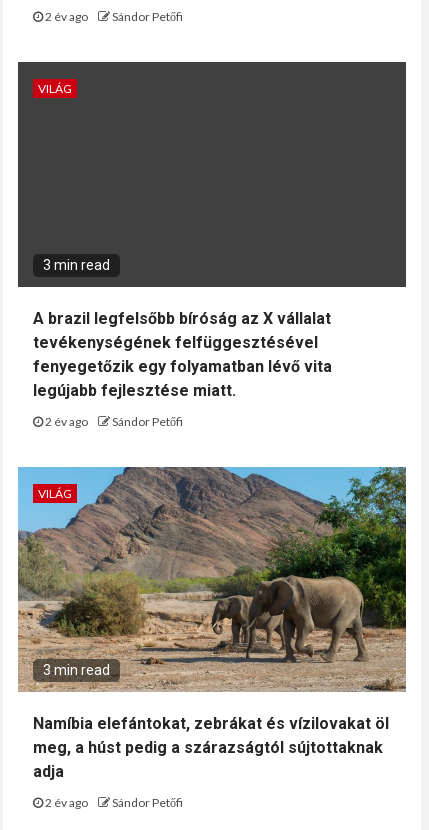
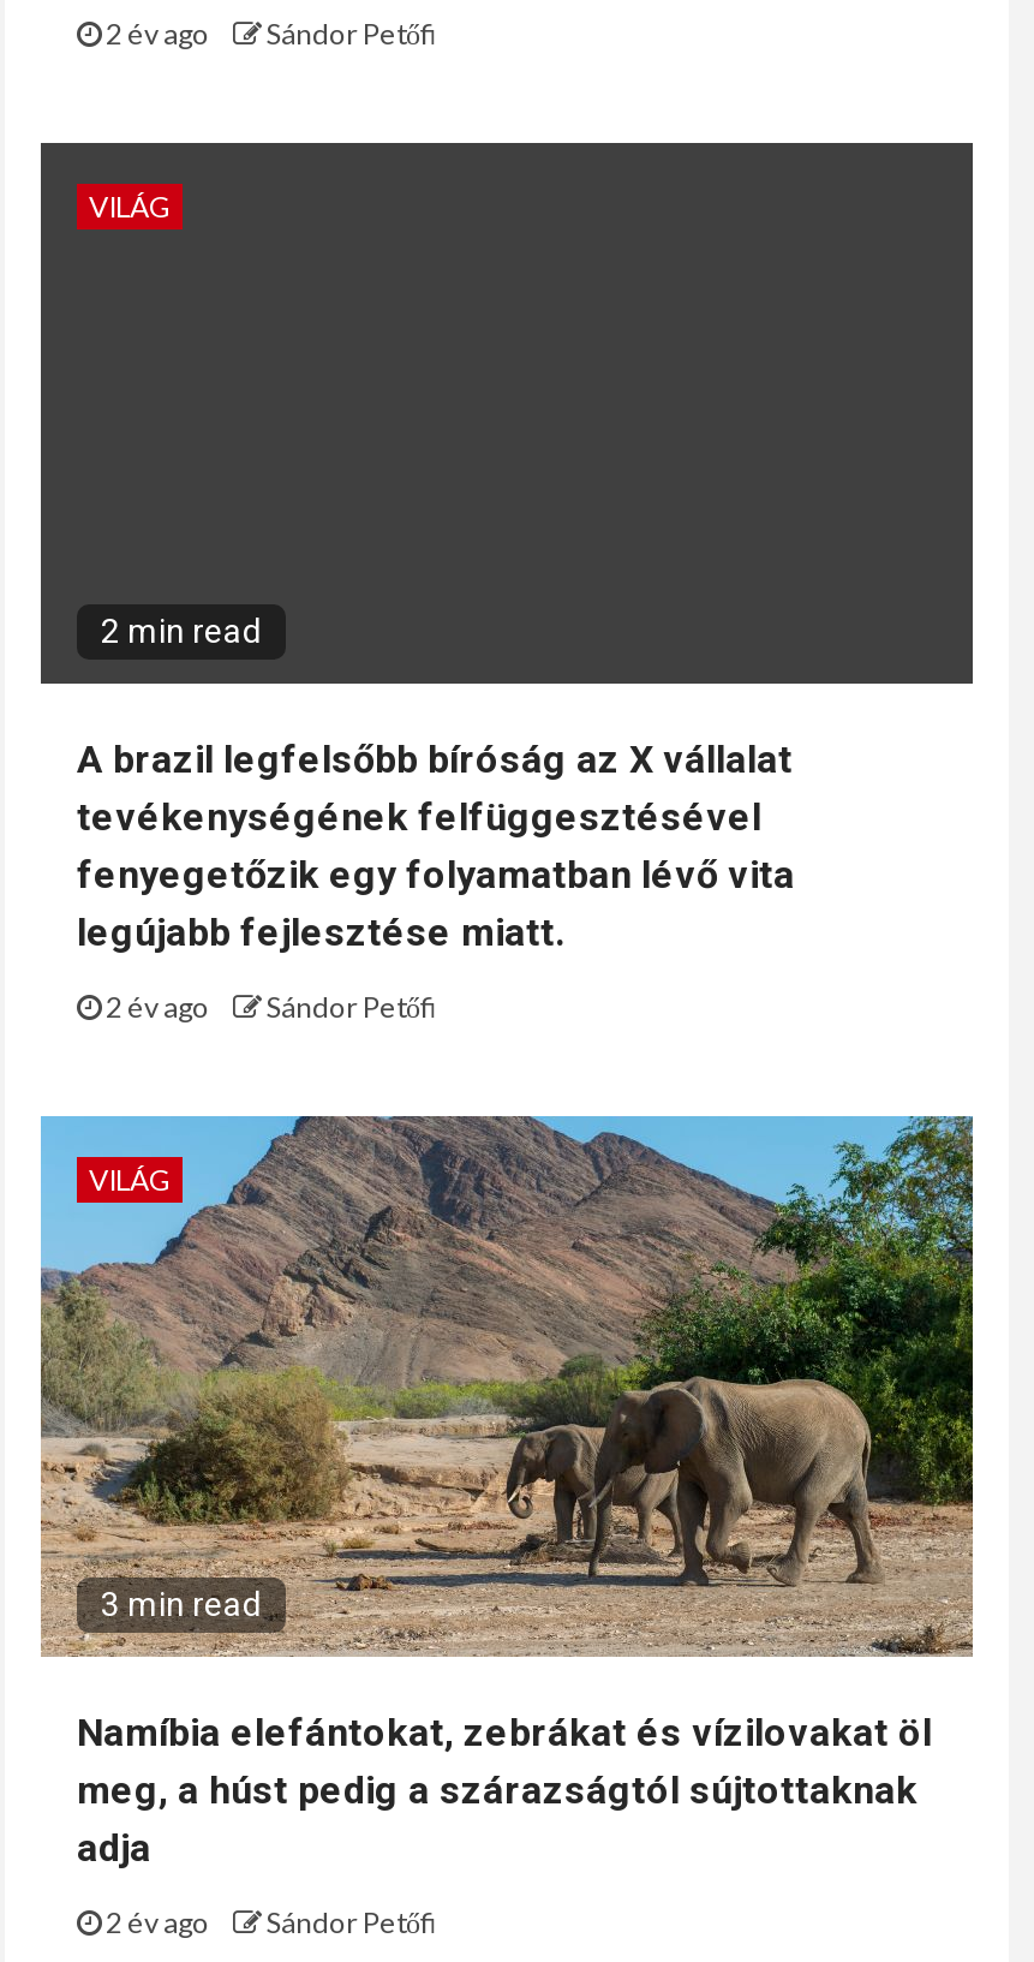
[43,257,110,273] 3 min read -> [101,611,262,650] 2 min read

